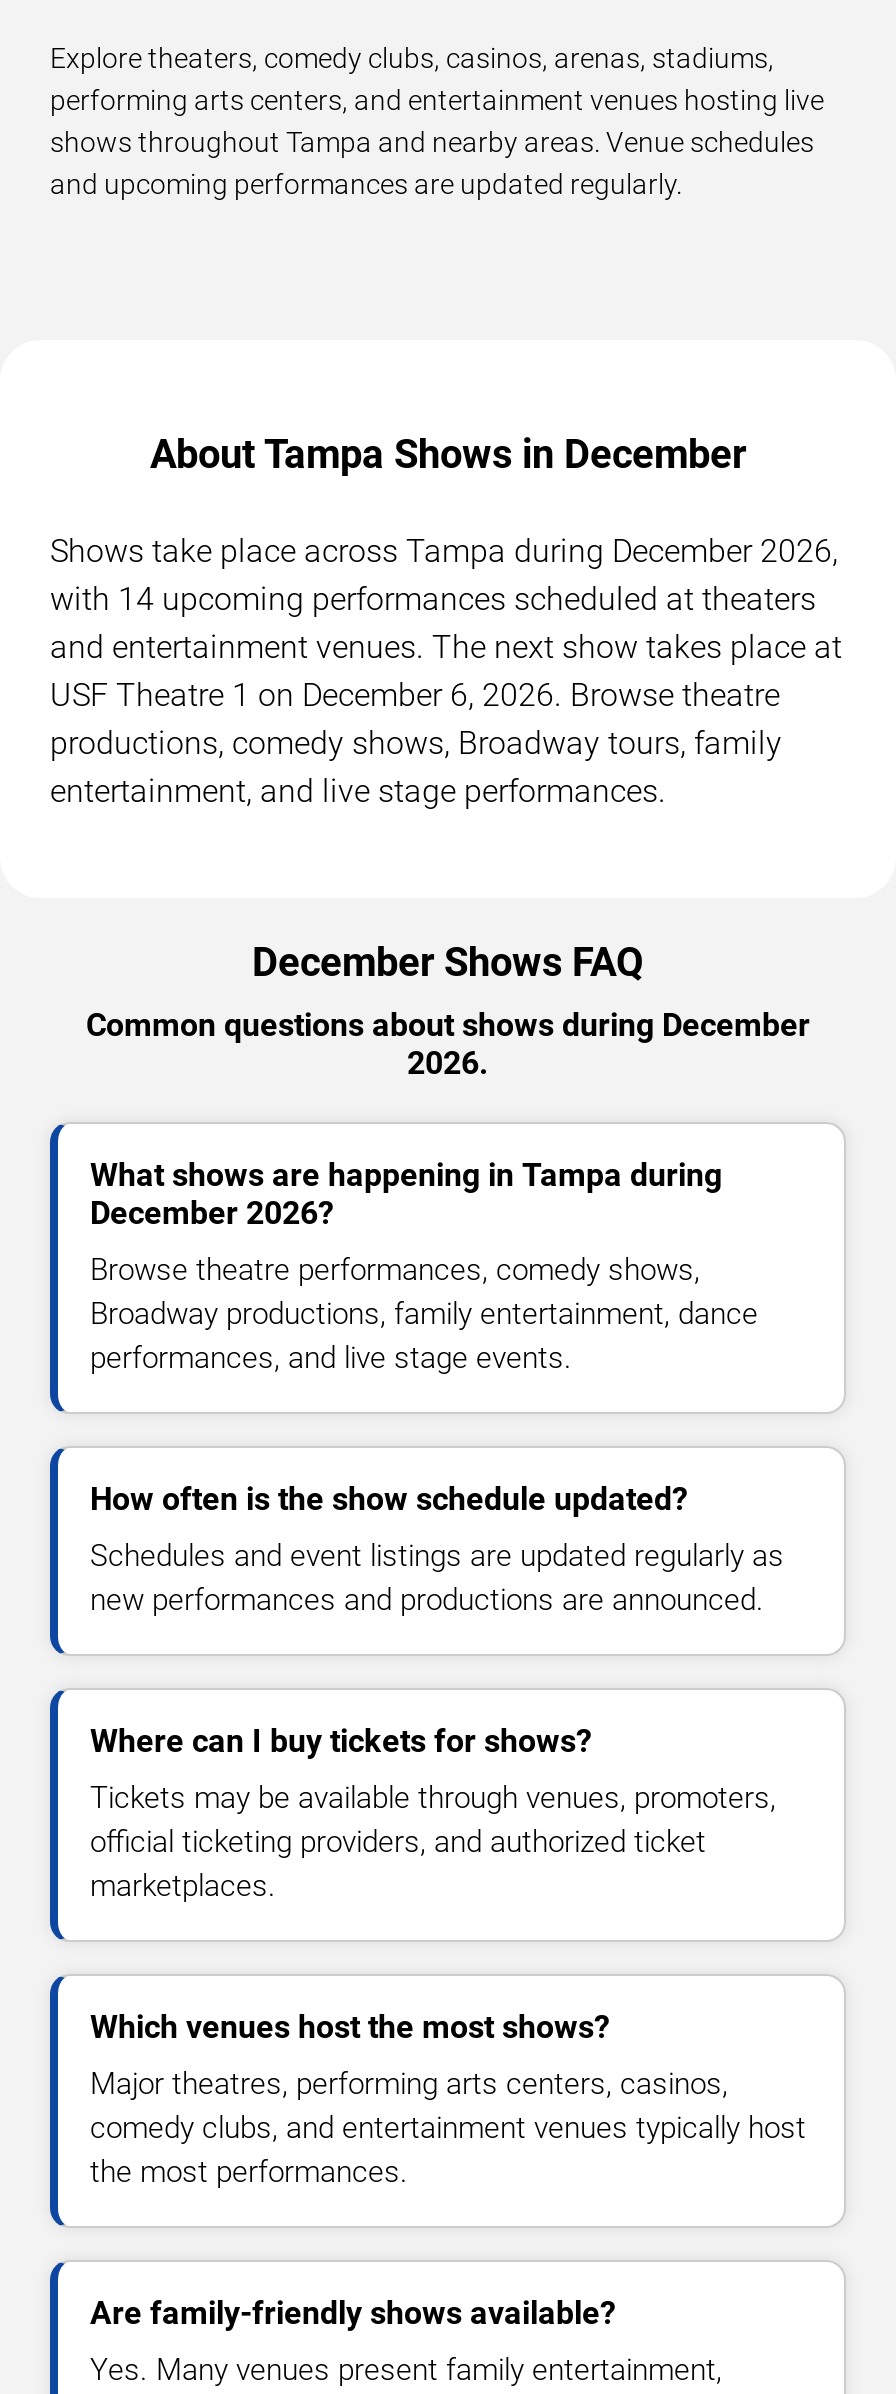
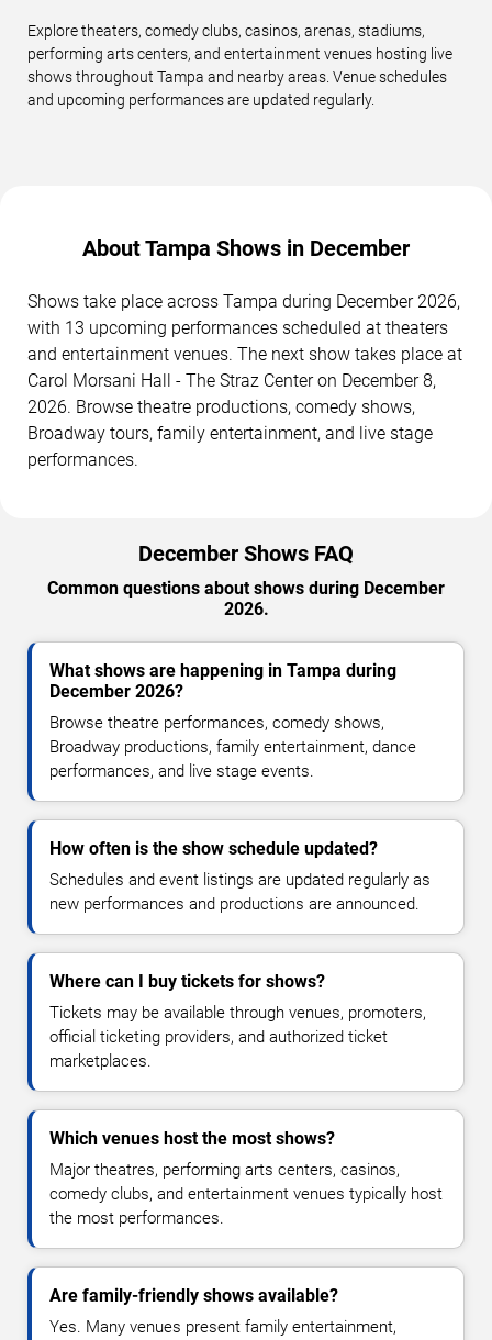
[50,581,816,619] with 14 upcoming performances scheduled at theaters -> [27,318,448,339] with 13 upcoming performances scheduled at theaters
[50,677,782,811] USF Theatre 1 on December 6, 2026. Browse theatre | productions, comedy shows, Broadway tours, family | entertainment, and live stage performances. -> [27,371,436,471] Carol Morsani Hall - The Straz Center on December 8, | 2026. Browse theatre productions, comedy shows, | Broadway tours, family entertainment, and live stage | performances.

